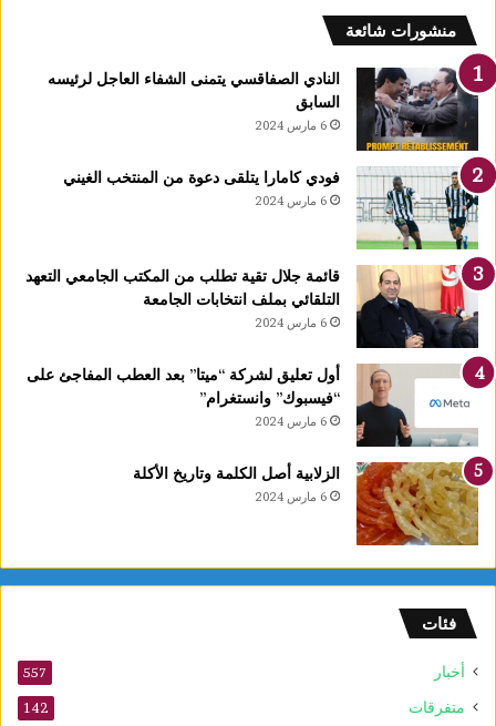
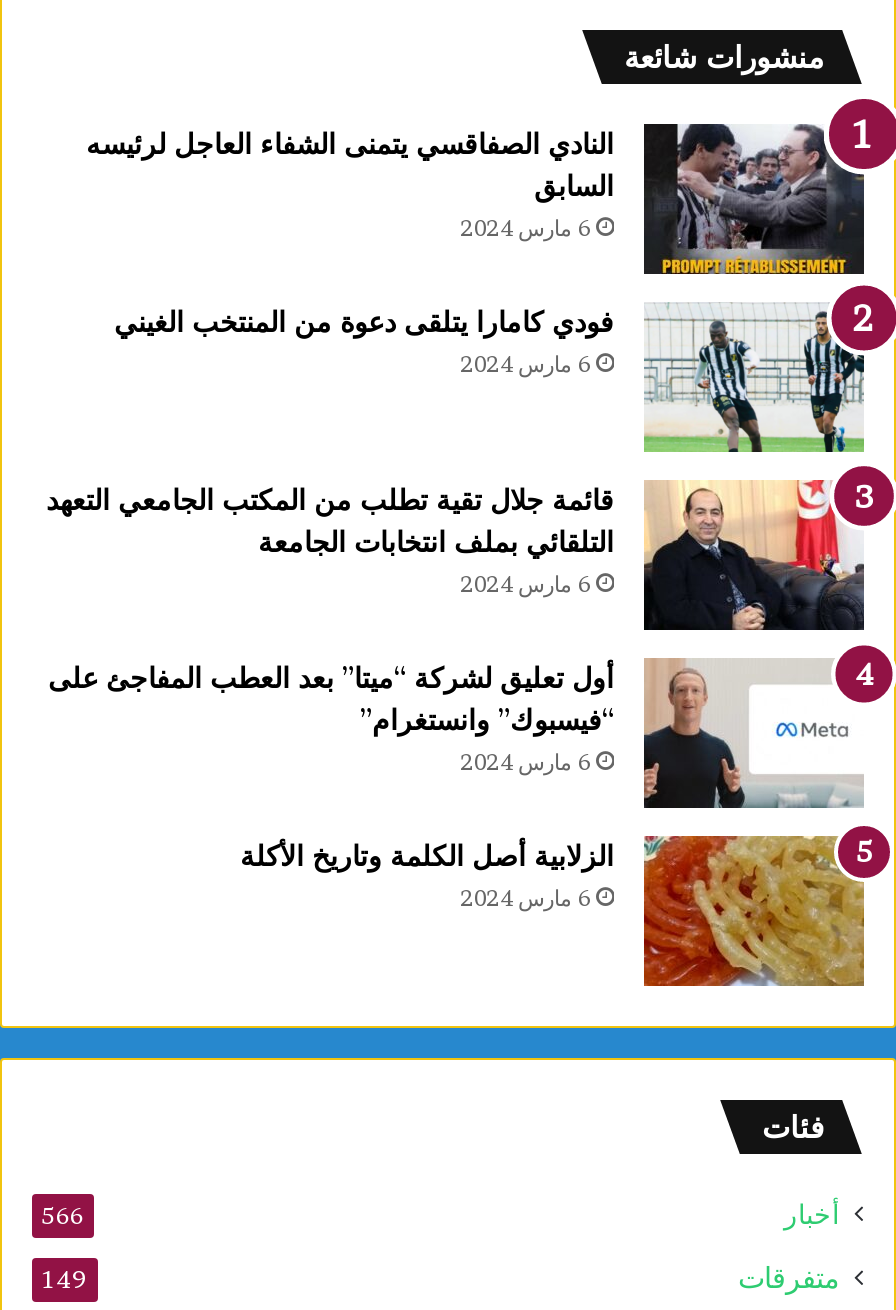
[23,665,46,681] 557 -> [42,1201,84,1229] 566
[23,700,49,716] 142 -> [42,1263,88,1293] 149

